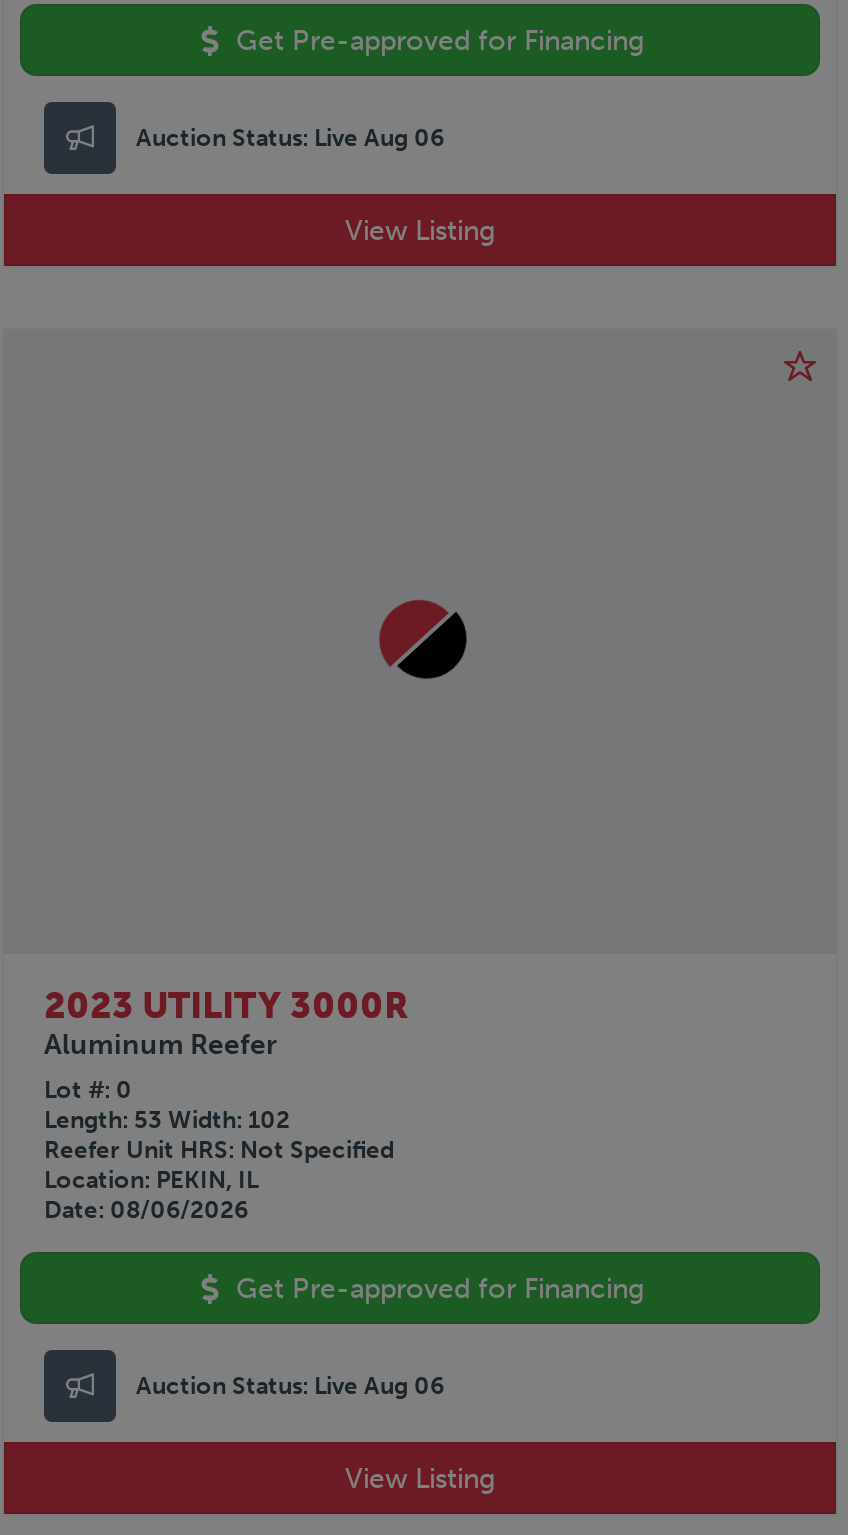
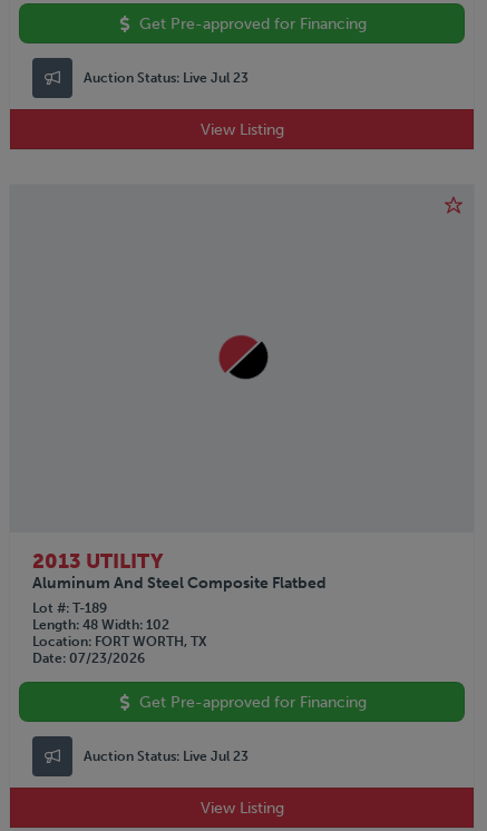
[136,124,444,152] Auction Status: Live Aug 06 -> [84,70,249,86] Auction Status: Live Jul 23
[44,984,408,1224] 2023 UTILITY 3000R | Aluminum Reefer | Lot # 0 | Length 53 Width 102 | Reefer Unit HRS Not Specified | Location PEKIN, IL | Date 08/06/2026 -> [32,549,327,666] 2013 UTILITY | Aluminum And Steel Composite Flatbed | Lot # T-189 | Length 48 Width 102 | Location FORT WORTH, TX | Date 07/23/2026
[136,1372,444,1400] Auction Status: Live Aug 06 -> [84,748,249,764] Auction Status: Live Jul 23

